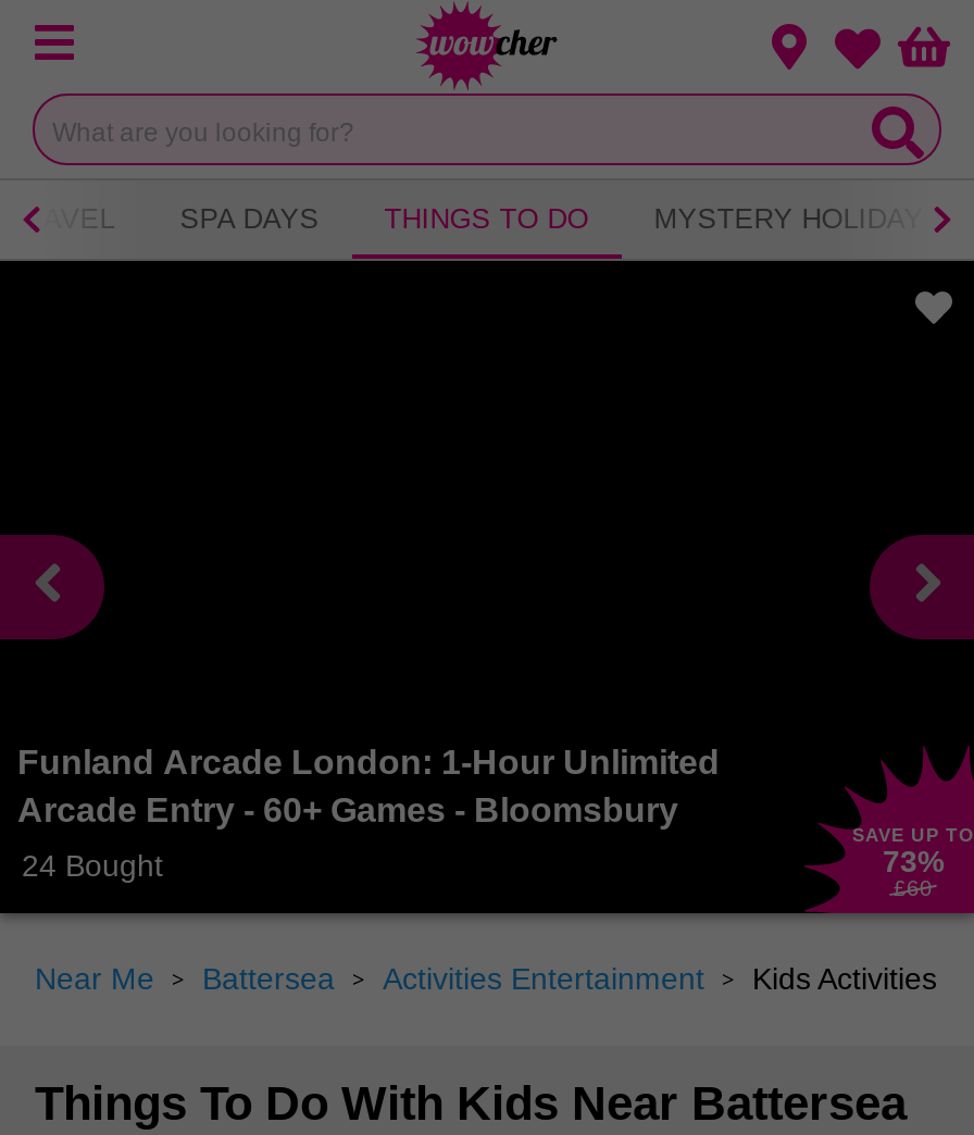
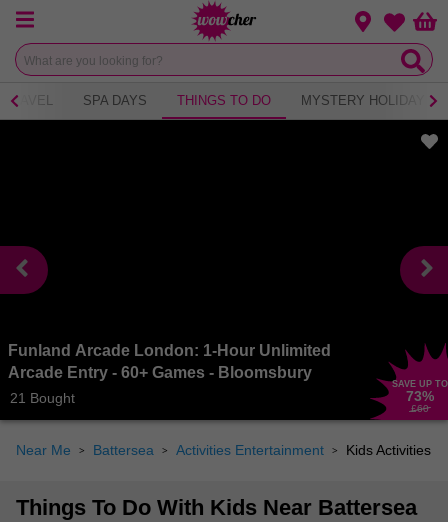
[22,847,163,882] 24 Bought -> [10,390,75,406] 21 Bought

